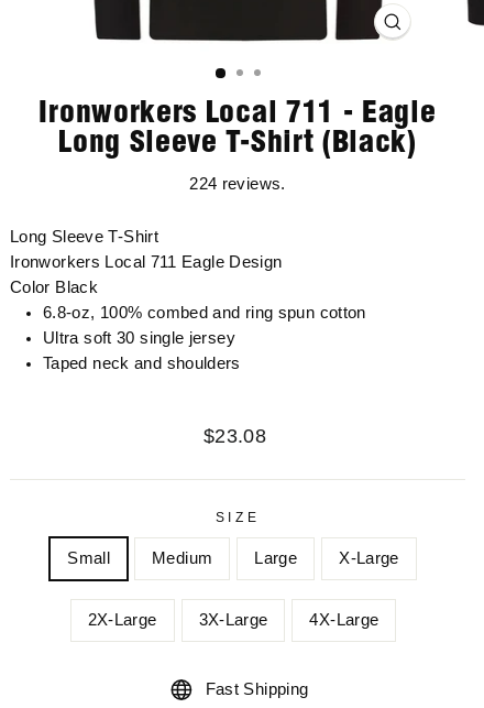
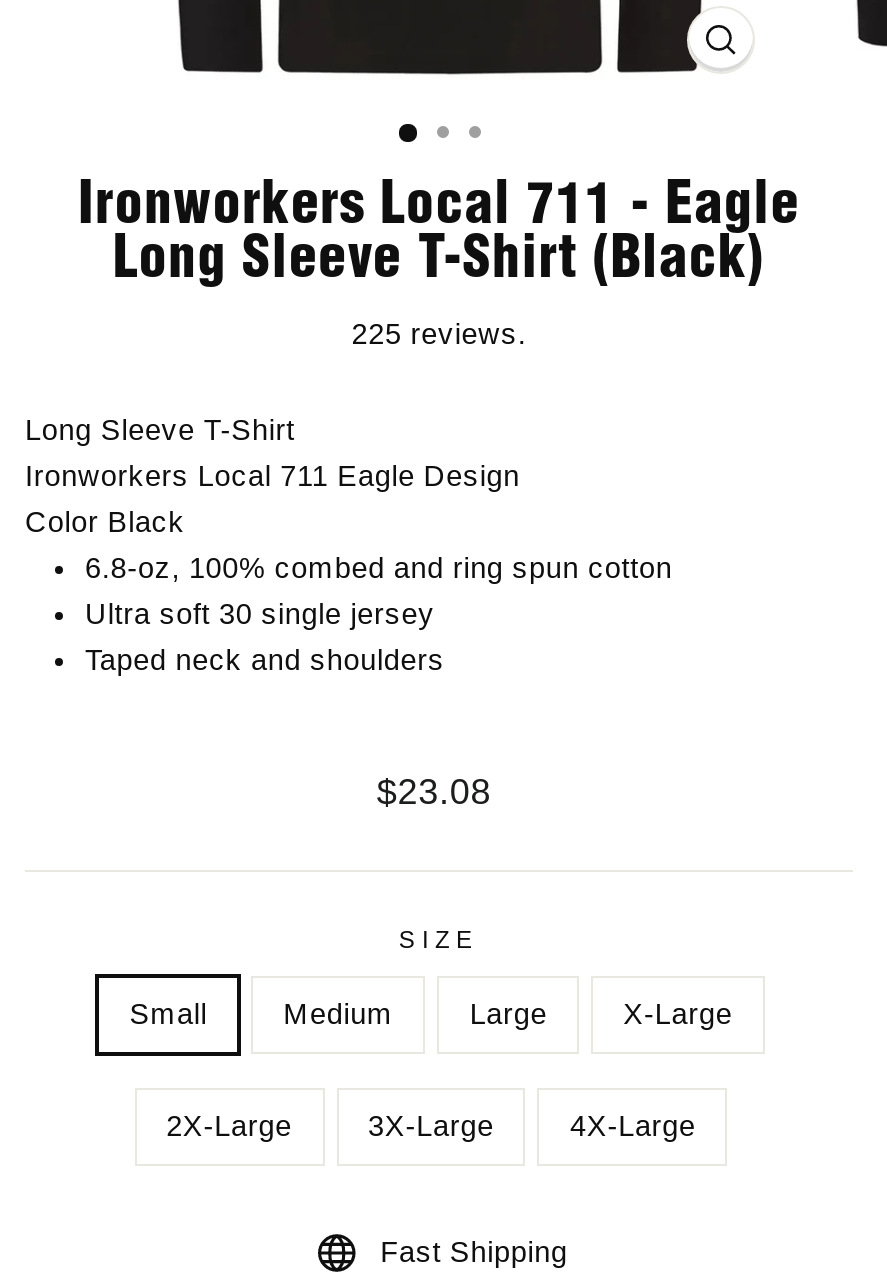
[190,175,286,193] 224 reviews. -> [352,318,526,350] 225 reviews.

